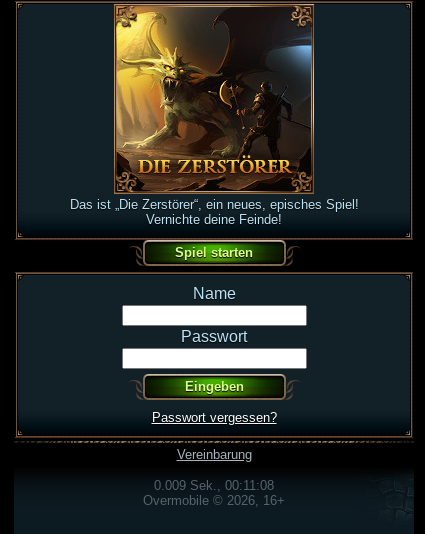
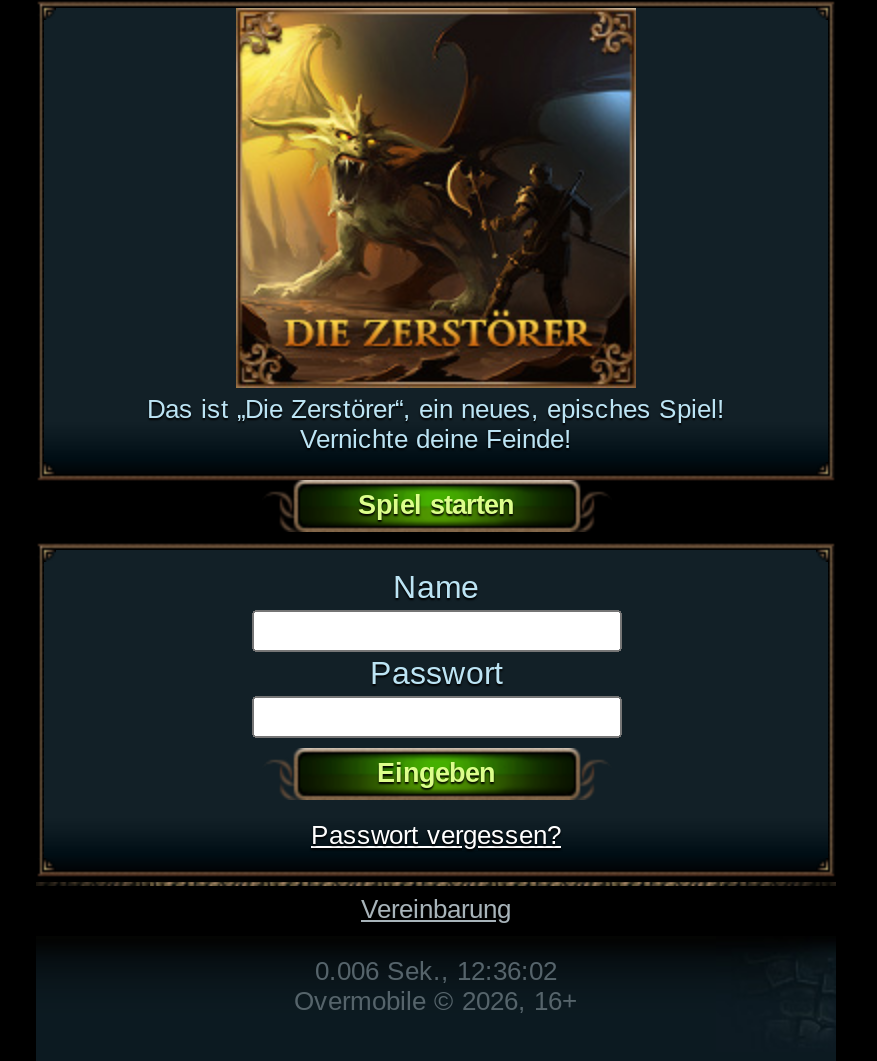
[154,477,274,492] 0.009 Sek., 00:11:08 -> [315,955,557,985] 0.006 Sek., 12:36:02

